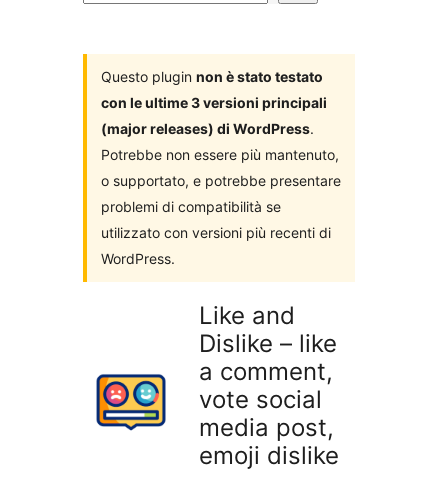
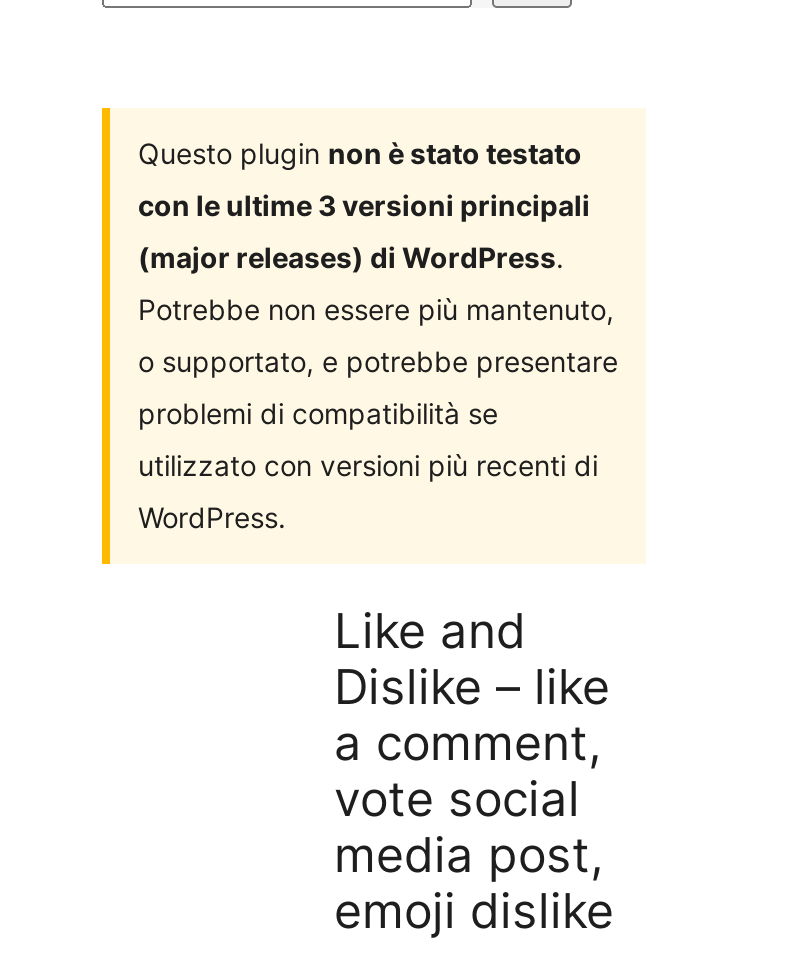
[95,373,167,431] [image] -> none

